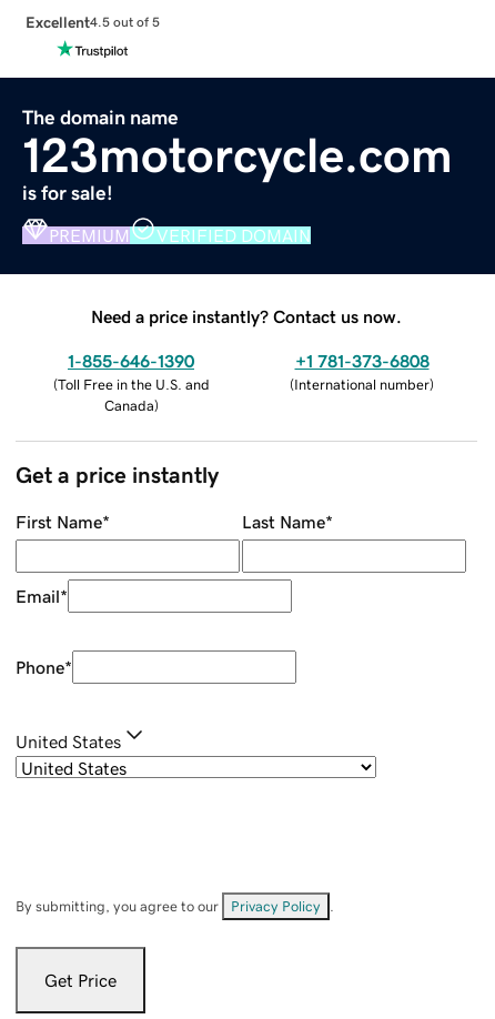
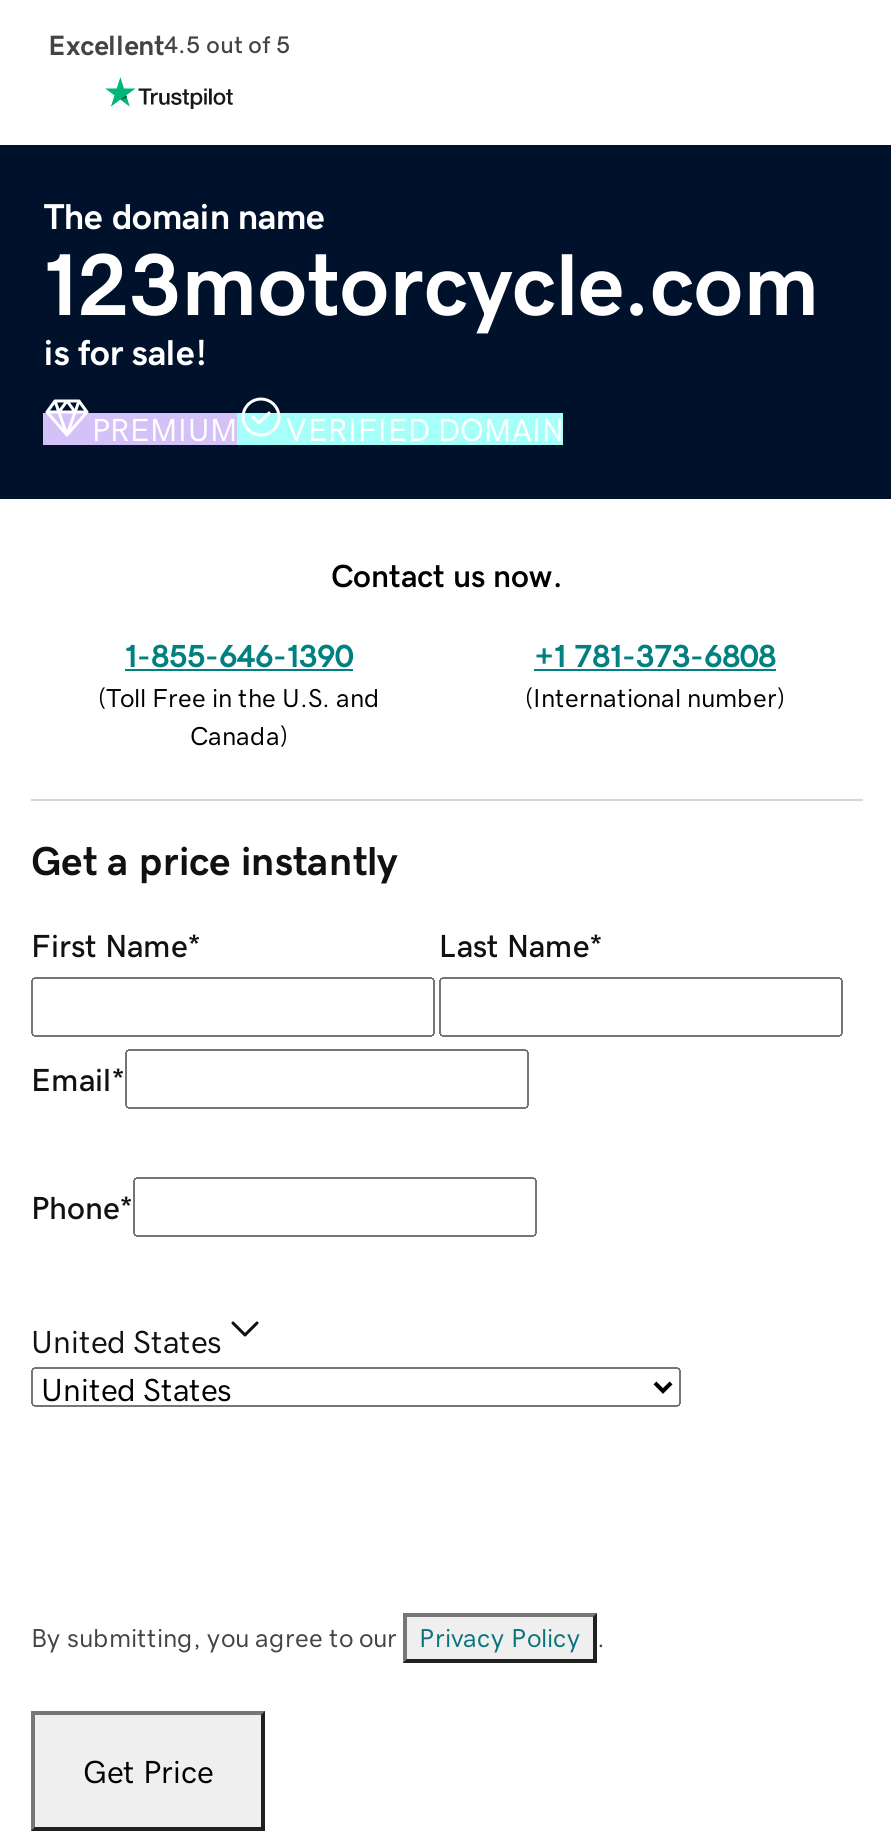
[91,307,402,325] Need a price instantly? Contact us now. -> [331,558,563,590] Contact us now.

